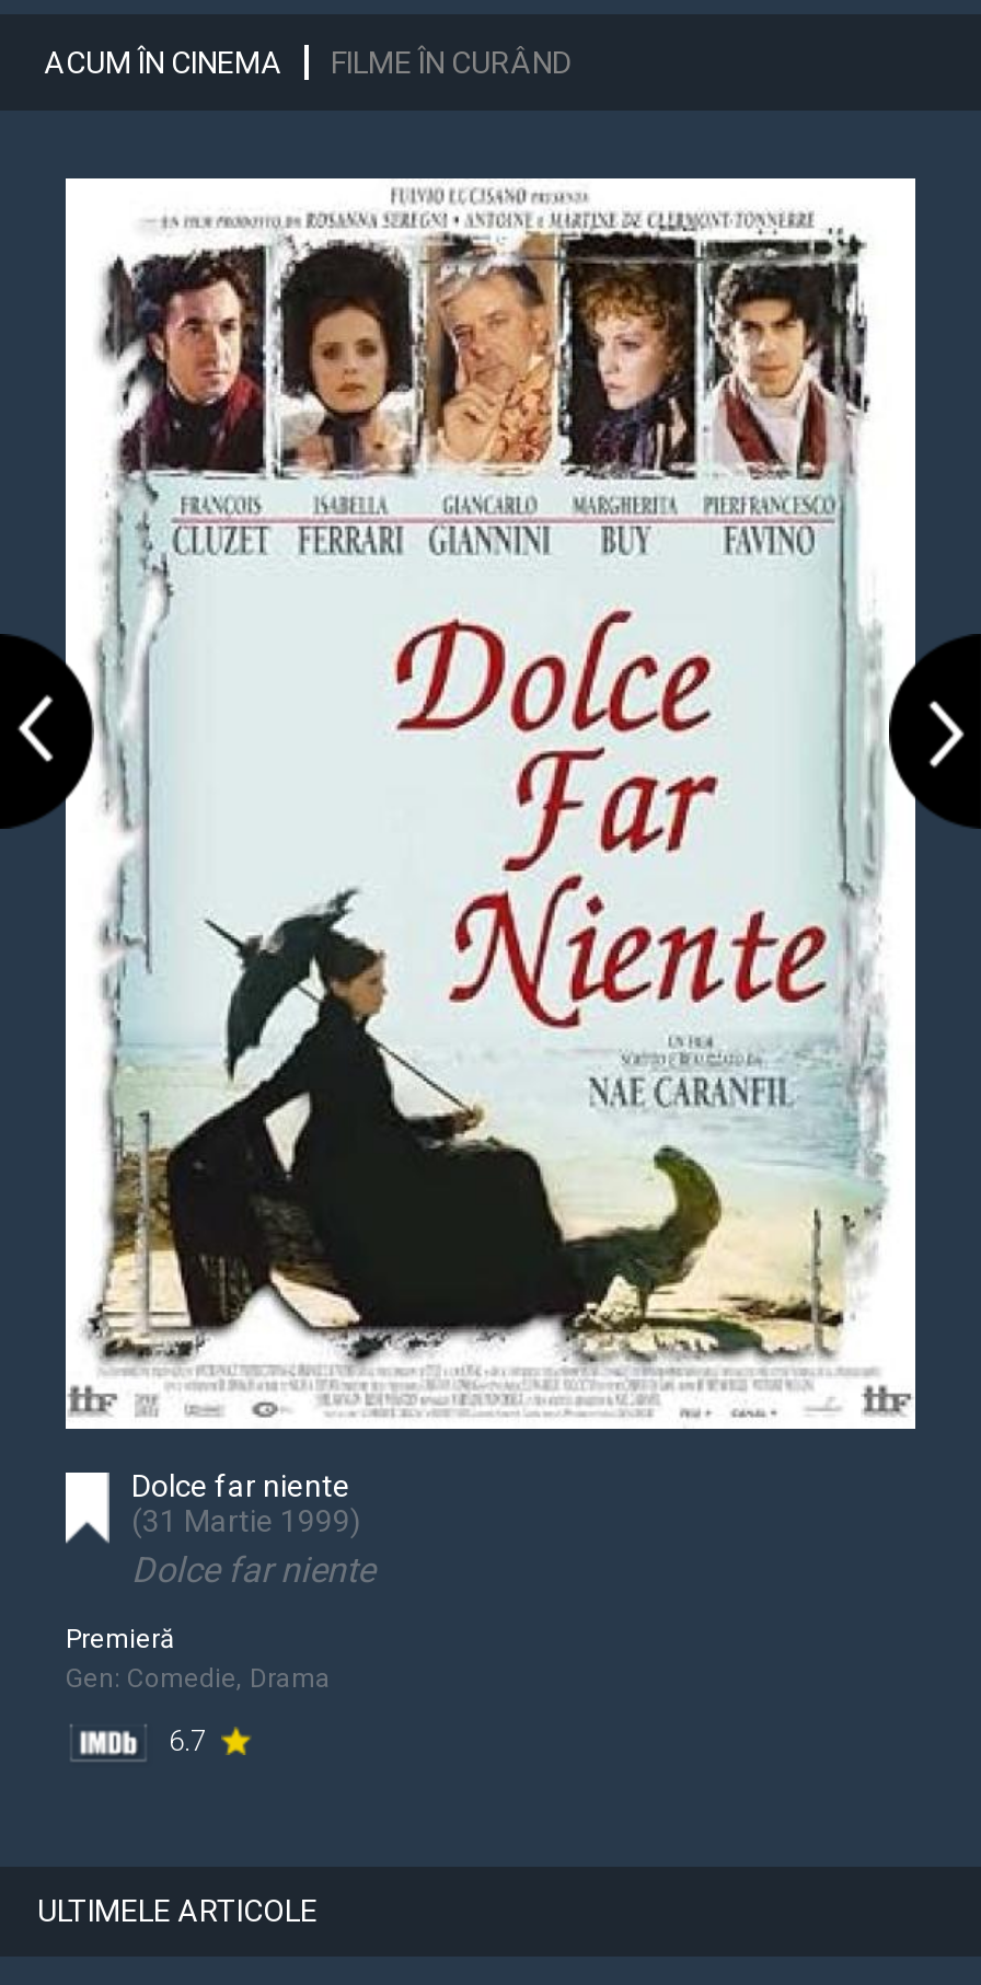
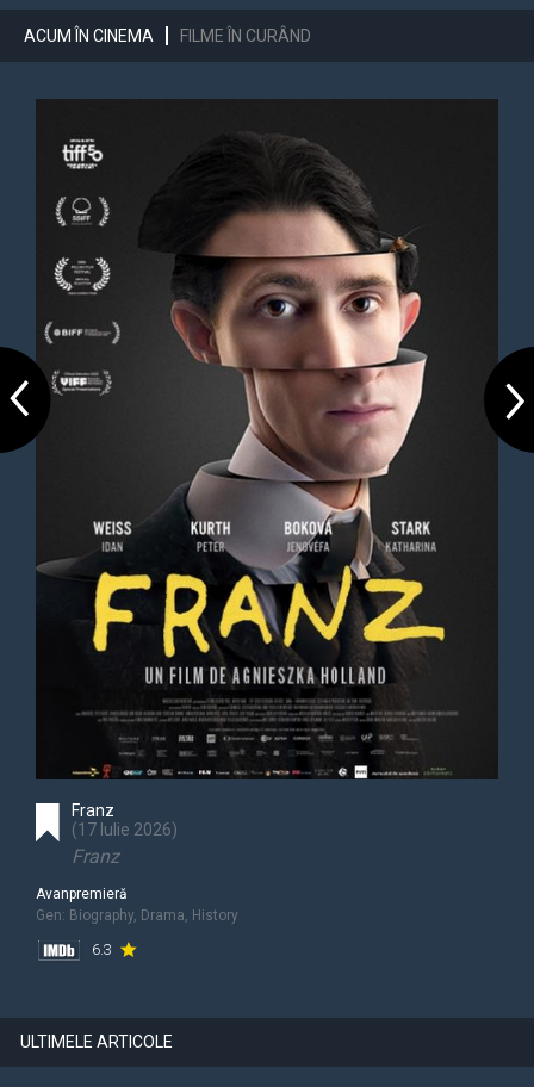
[64,176,917,1591] [image] | Dolce far niente | (31 Martie 1999) | Dolce far niente -> [35,99,498,868] [image] | Franz | (17 Iulie 2026) | Franz
[66,1624,331,1694] Premieră | Gen: Comedie, Drama -> [36,886,238,924] Avanpremieră | Gen: Biography, Drama, History
[169,1724,206,1757] 6.7 -> [92,940,112,958] 6.3

